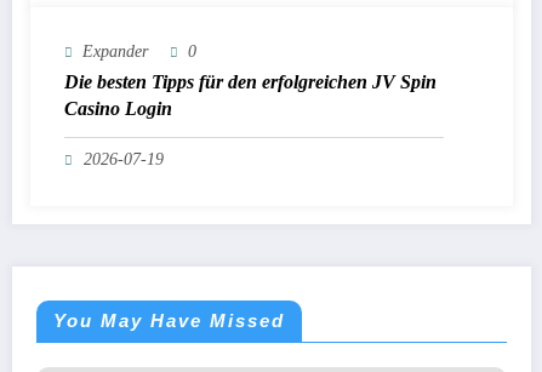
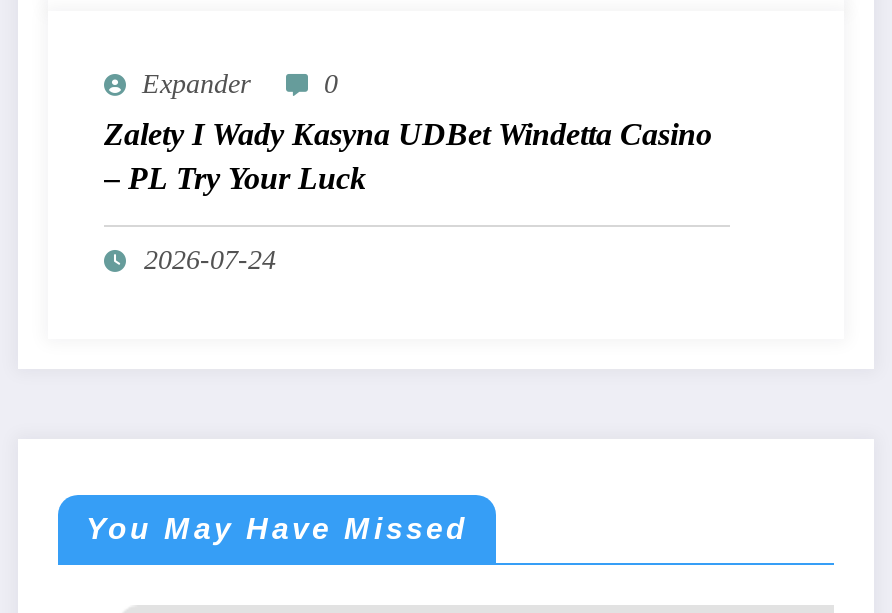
[64,72,437,119] Die besten Tipps für den erfolgreichen JV Spin | Casino Login -> [104,118,712,196] Zalety I Wady Kasyna UDBet Windetta Casino | – PL Try Your Luck
[84,151,164,169] 2026-07-19 -> [144,246,276,276] 2026-07-24

